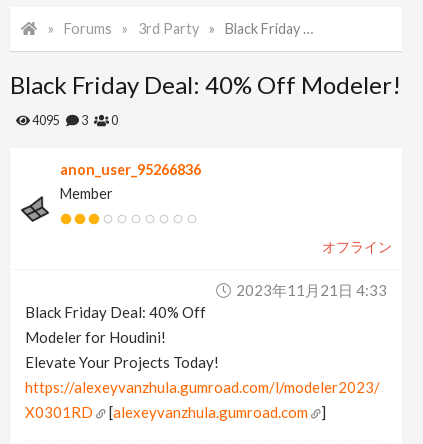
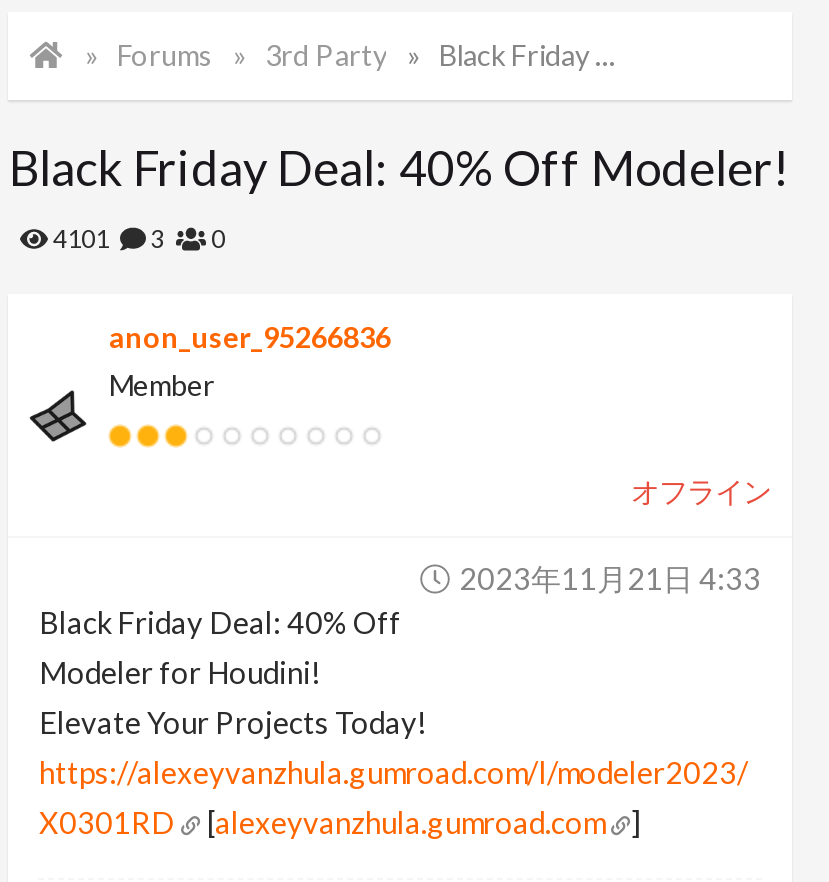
[30,113,118,128] 4095 3 0 -> [49,224,225,254] 4101 3 0

